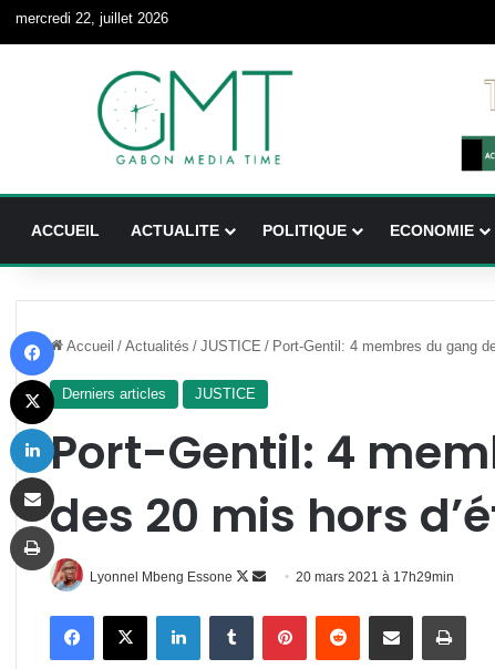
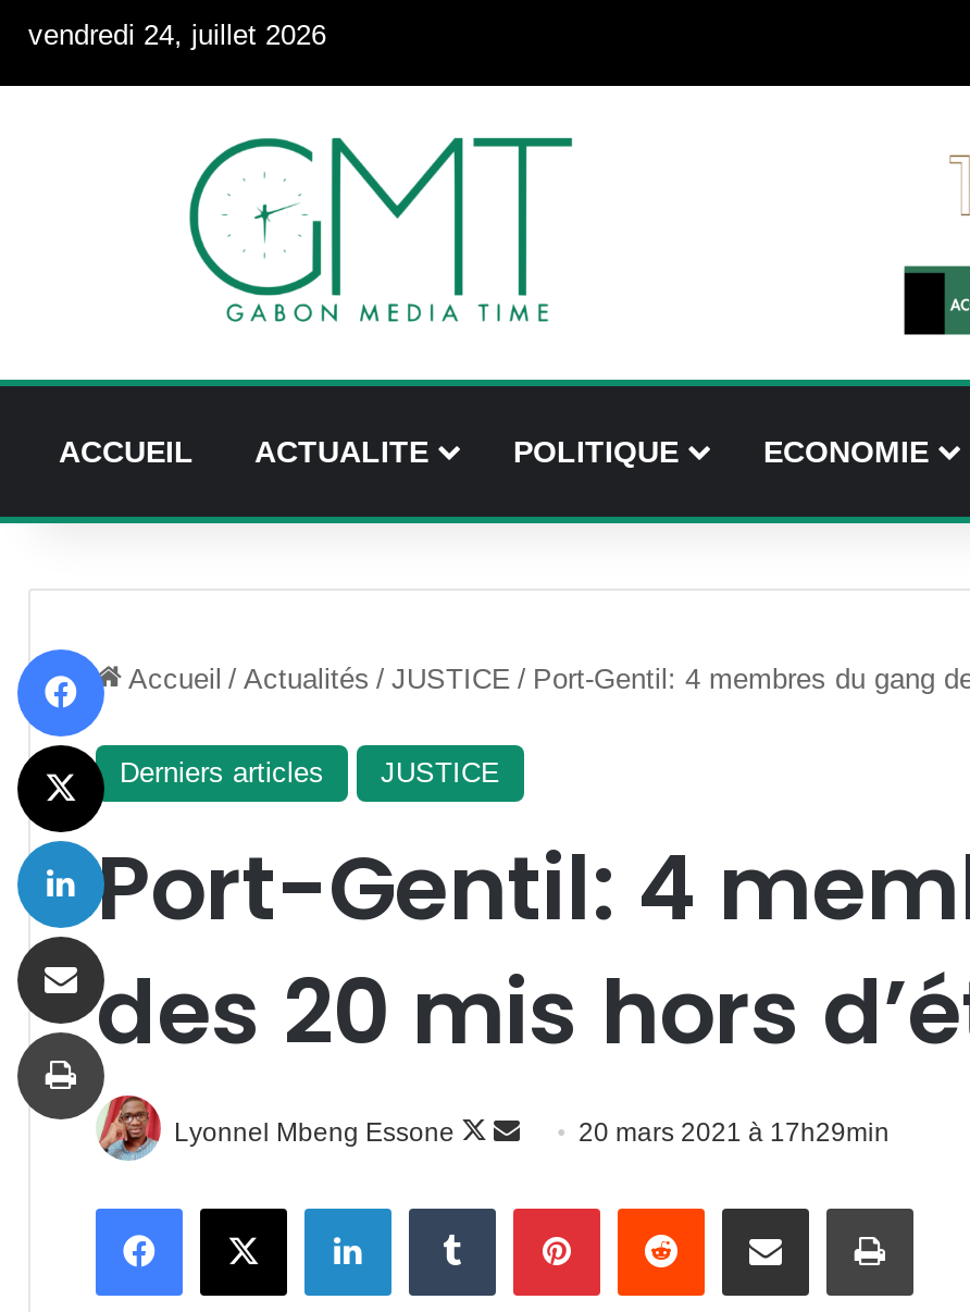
[16,10,168,27] mercredi 22, juillet 2026 -> [28,18,326,51] vendredi 24, juillet 2026

